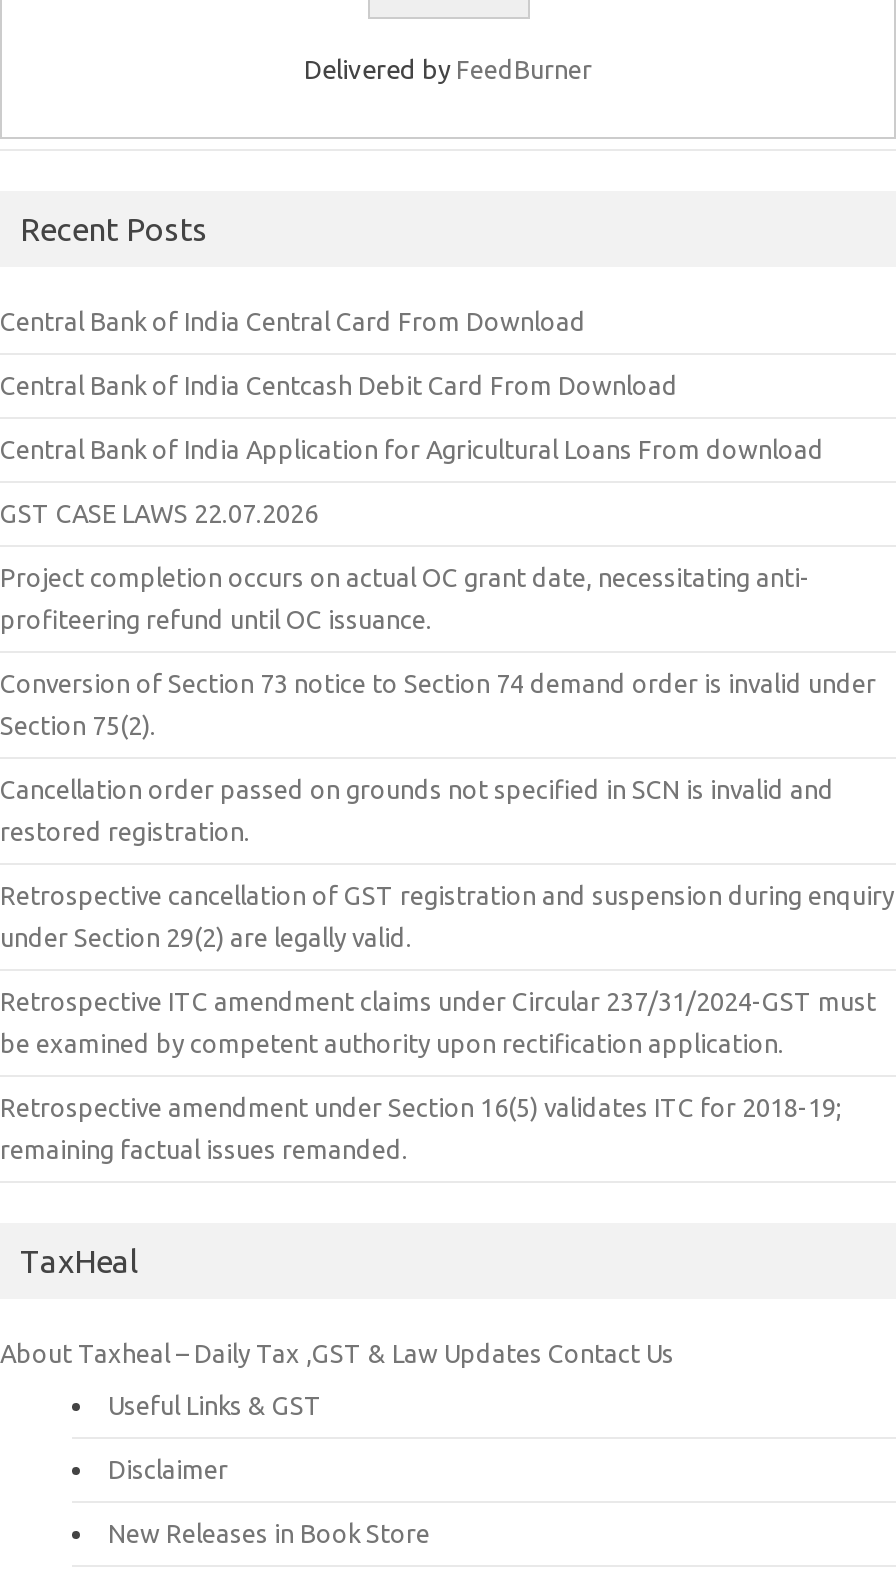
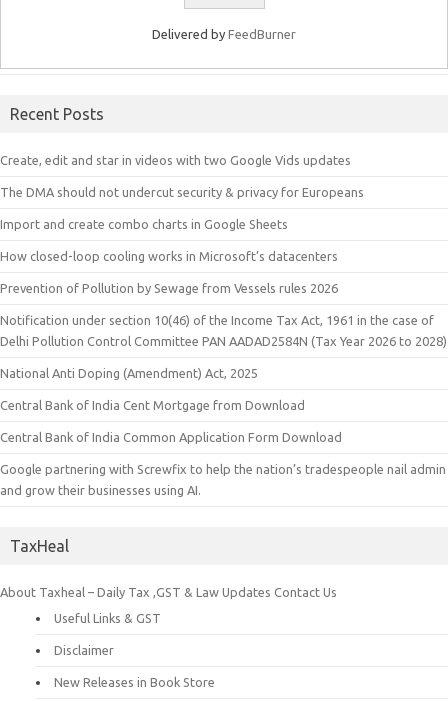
[0,307,894,1163] Central Bank of India Central Card From Download | Central Bank of India Centcash Debit Card From Download | Central Bank of India Application for Agricultural Loans From download | GST CASE LAWS 22.07.2026 | Project completion occurs on actual OC grant date, necessitating anti- | profiteering refund until OC issuance. | Conversion of Section 73 notice to Section 74 demand order is invalid under | Section 75(2). | Cancellation order passed on grounds not specified in SCN is invalid and | restored registration. | Retrospective cancellation of GST registration and suspension during enquiry | under Section 29(2) are legally valid. | Retrospective ITC amendment claims under Circular 237/31/2024-GST must | be examined by competent authority upon rectification application. | Retrospective amendment under Section 16(5) validates ITC for 2018-19; | remaining factual issues remanded. -> [0,153,447,497] Create, edit and star in videos with two Google Vids updates | The DMA should not undercut security & privacy for Europeans | Import and create combo charts in Google Sheets | How closed-loop cooling works in Microsoft’s datacenters | Prevention of Pollution by Sewage from Vessels rules 2026 | Notification under section 10(46) of the Income Tax Act, 1961 in the case of | Delhi Pollution Control Committee PAN AADAD2584N (Tax Year 2026 to 2028) | National Anti Doping (Amendment) Act, 2025 | Central Bank of India Cent Mortgage from Download | Central Bank of India Common Application Form Download | Google partnering with Screwfix to help the nation’s tradespeople nail admin | and grow their businesses using AI.

